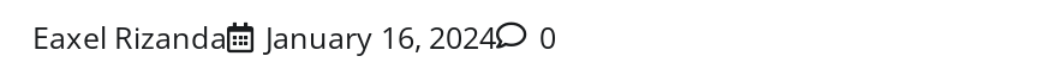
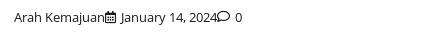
[32,16,496,59] Eaxel Rizanda | January 16, 2024 -> [14,8,217,26] Arah Kemajuan | January 14, 2024

